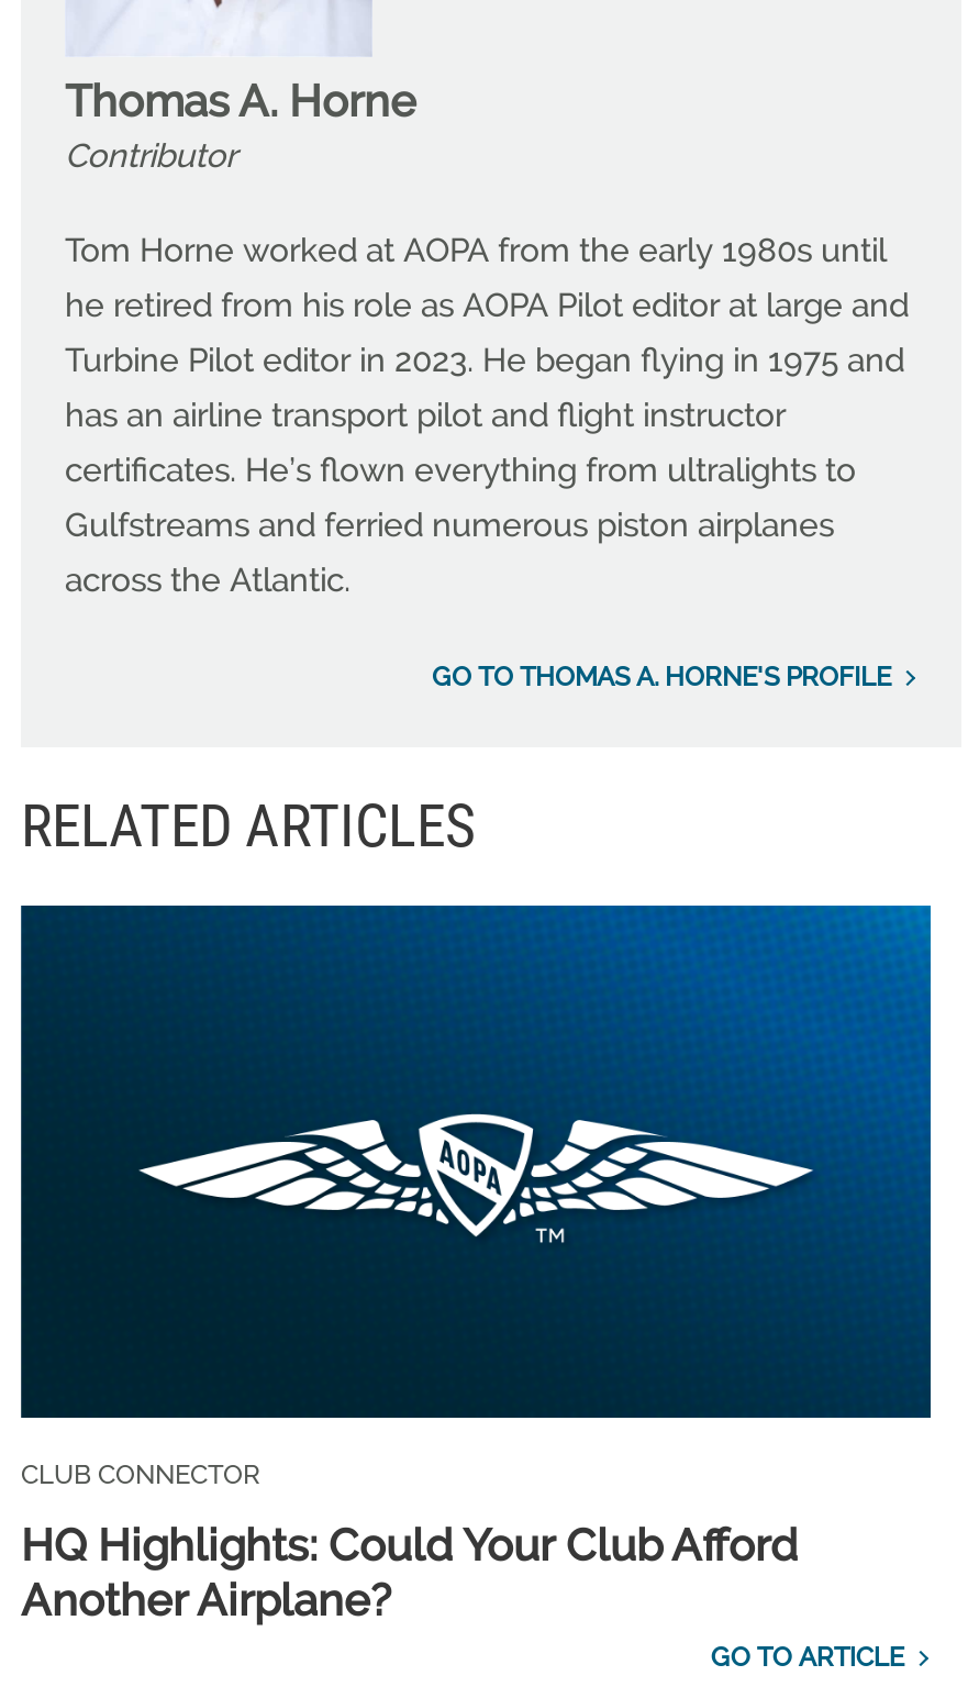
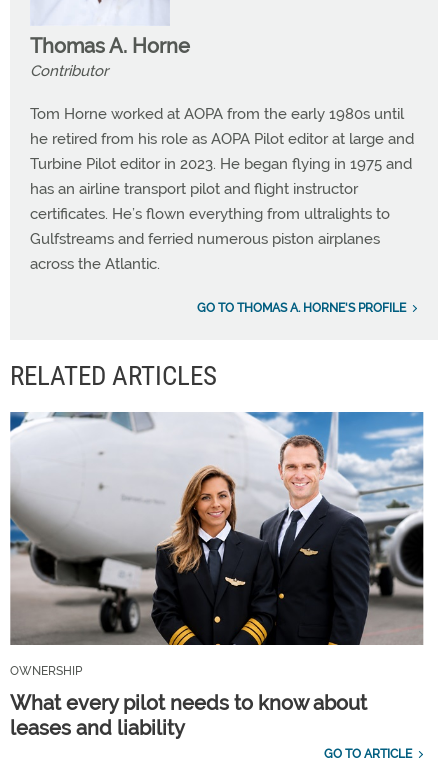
[19,903,933,1491] [image] | CLUB CONNECTOR -> [9,411,424,678] [image] | OWNERSHIP
[21,1519,799,1627] HQ Highlights: Could Your Club Afford | Another Airplane? -> [10,691,367,740] What every pilot needs to know about | leases and liability

